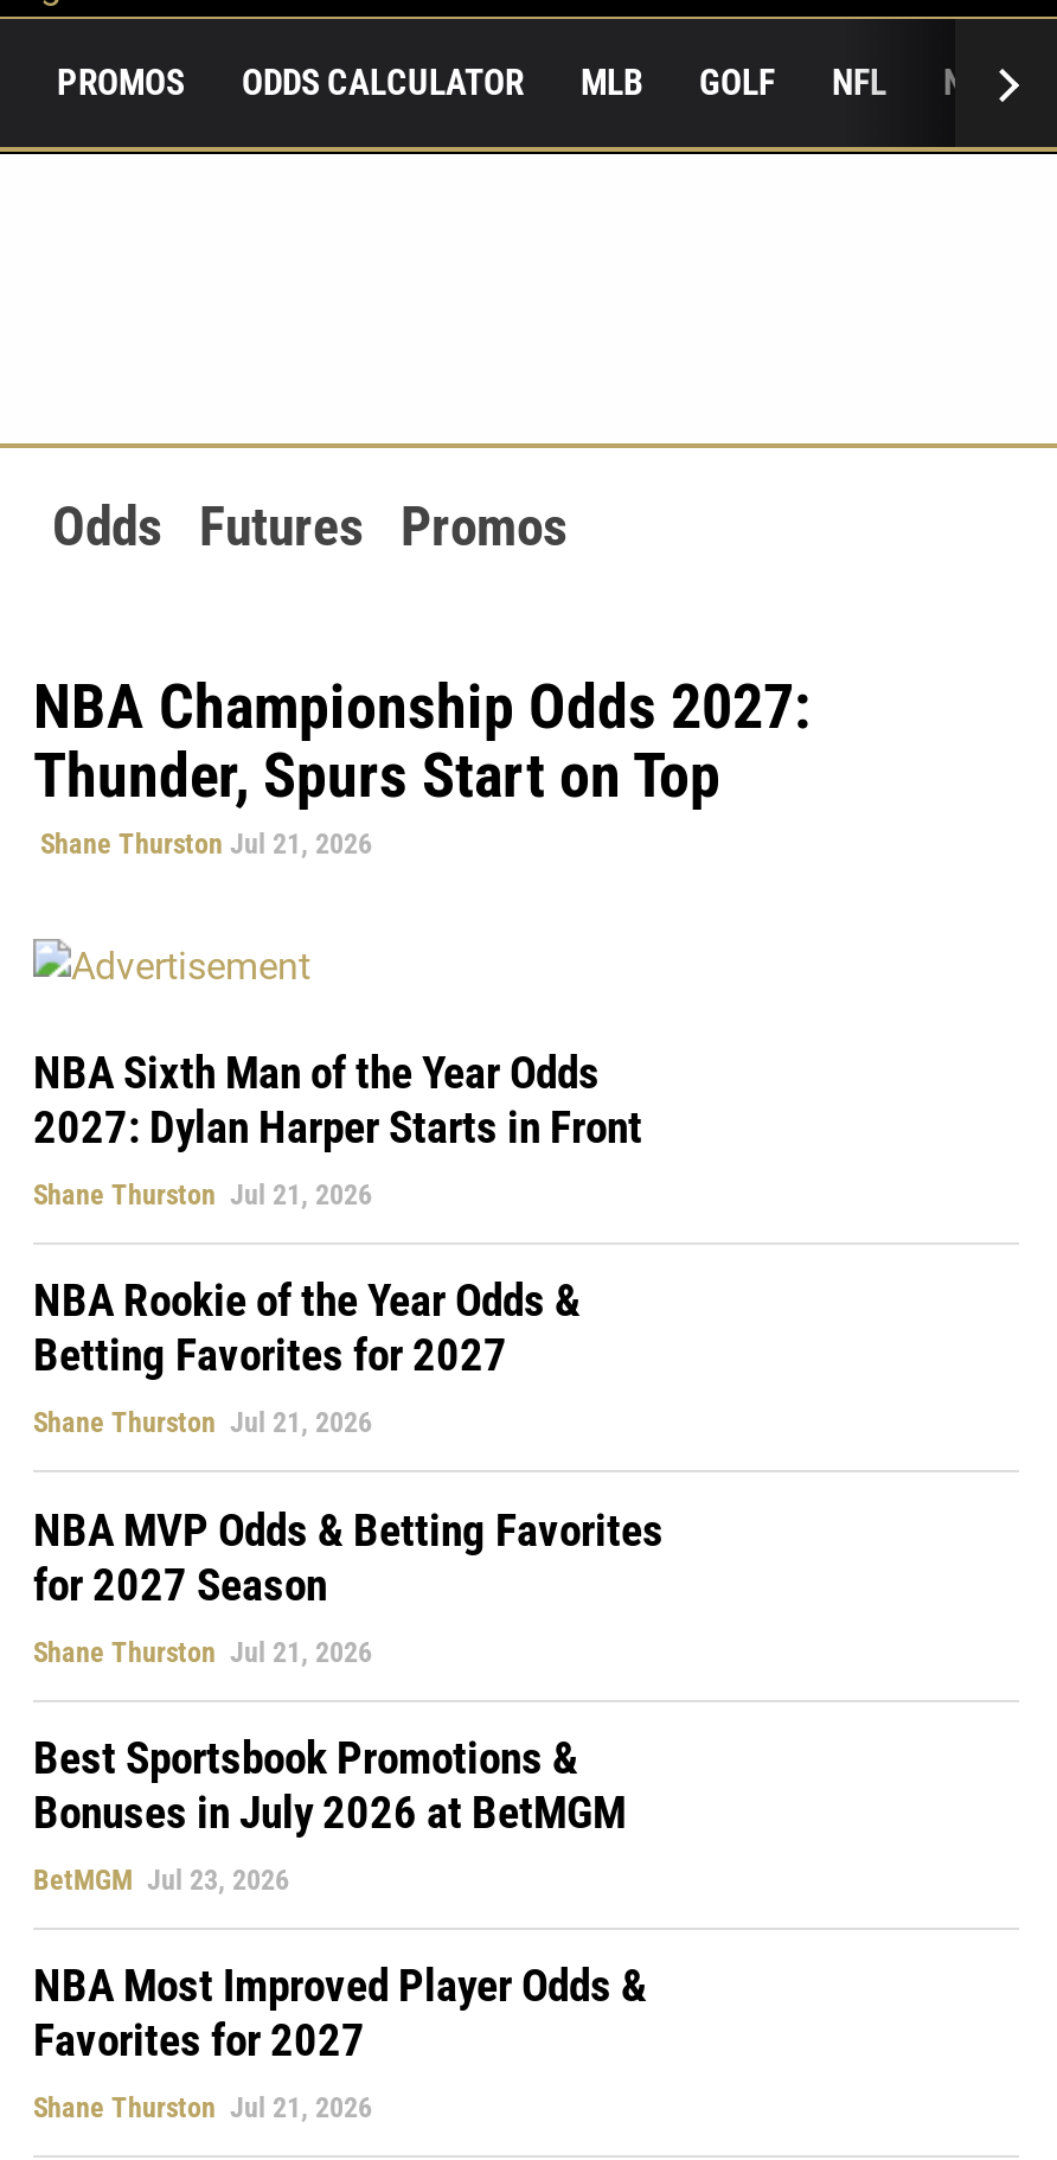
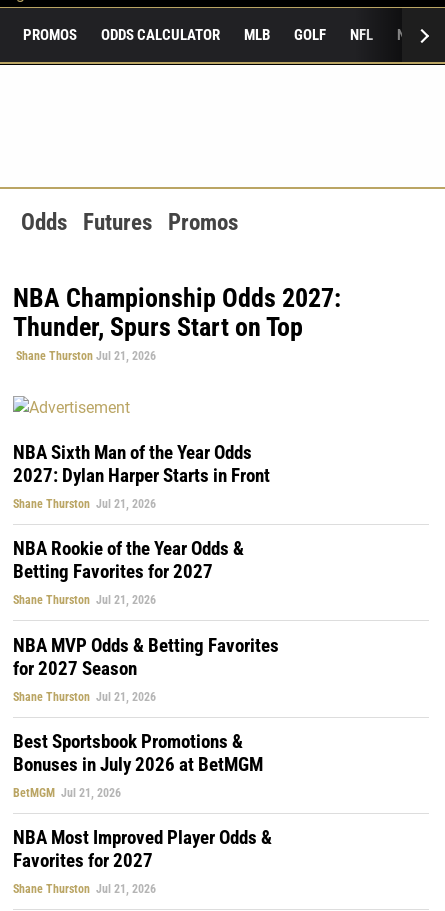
[33,1863,289,1897] BetMGM Jul 23, 2026 -> [13,786,121,800] BetMGM Jul 21, 2026

